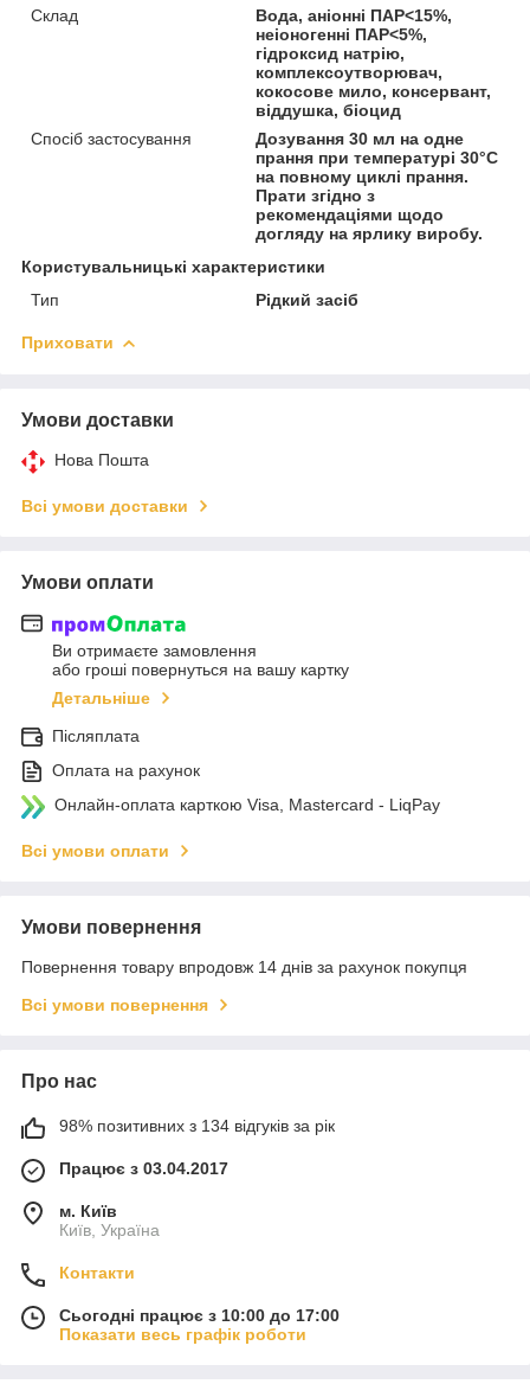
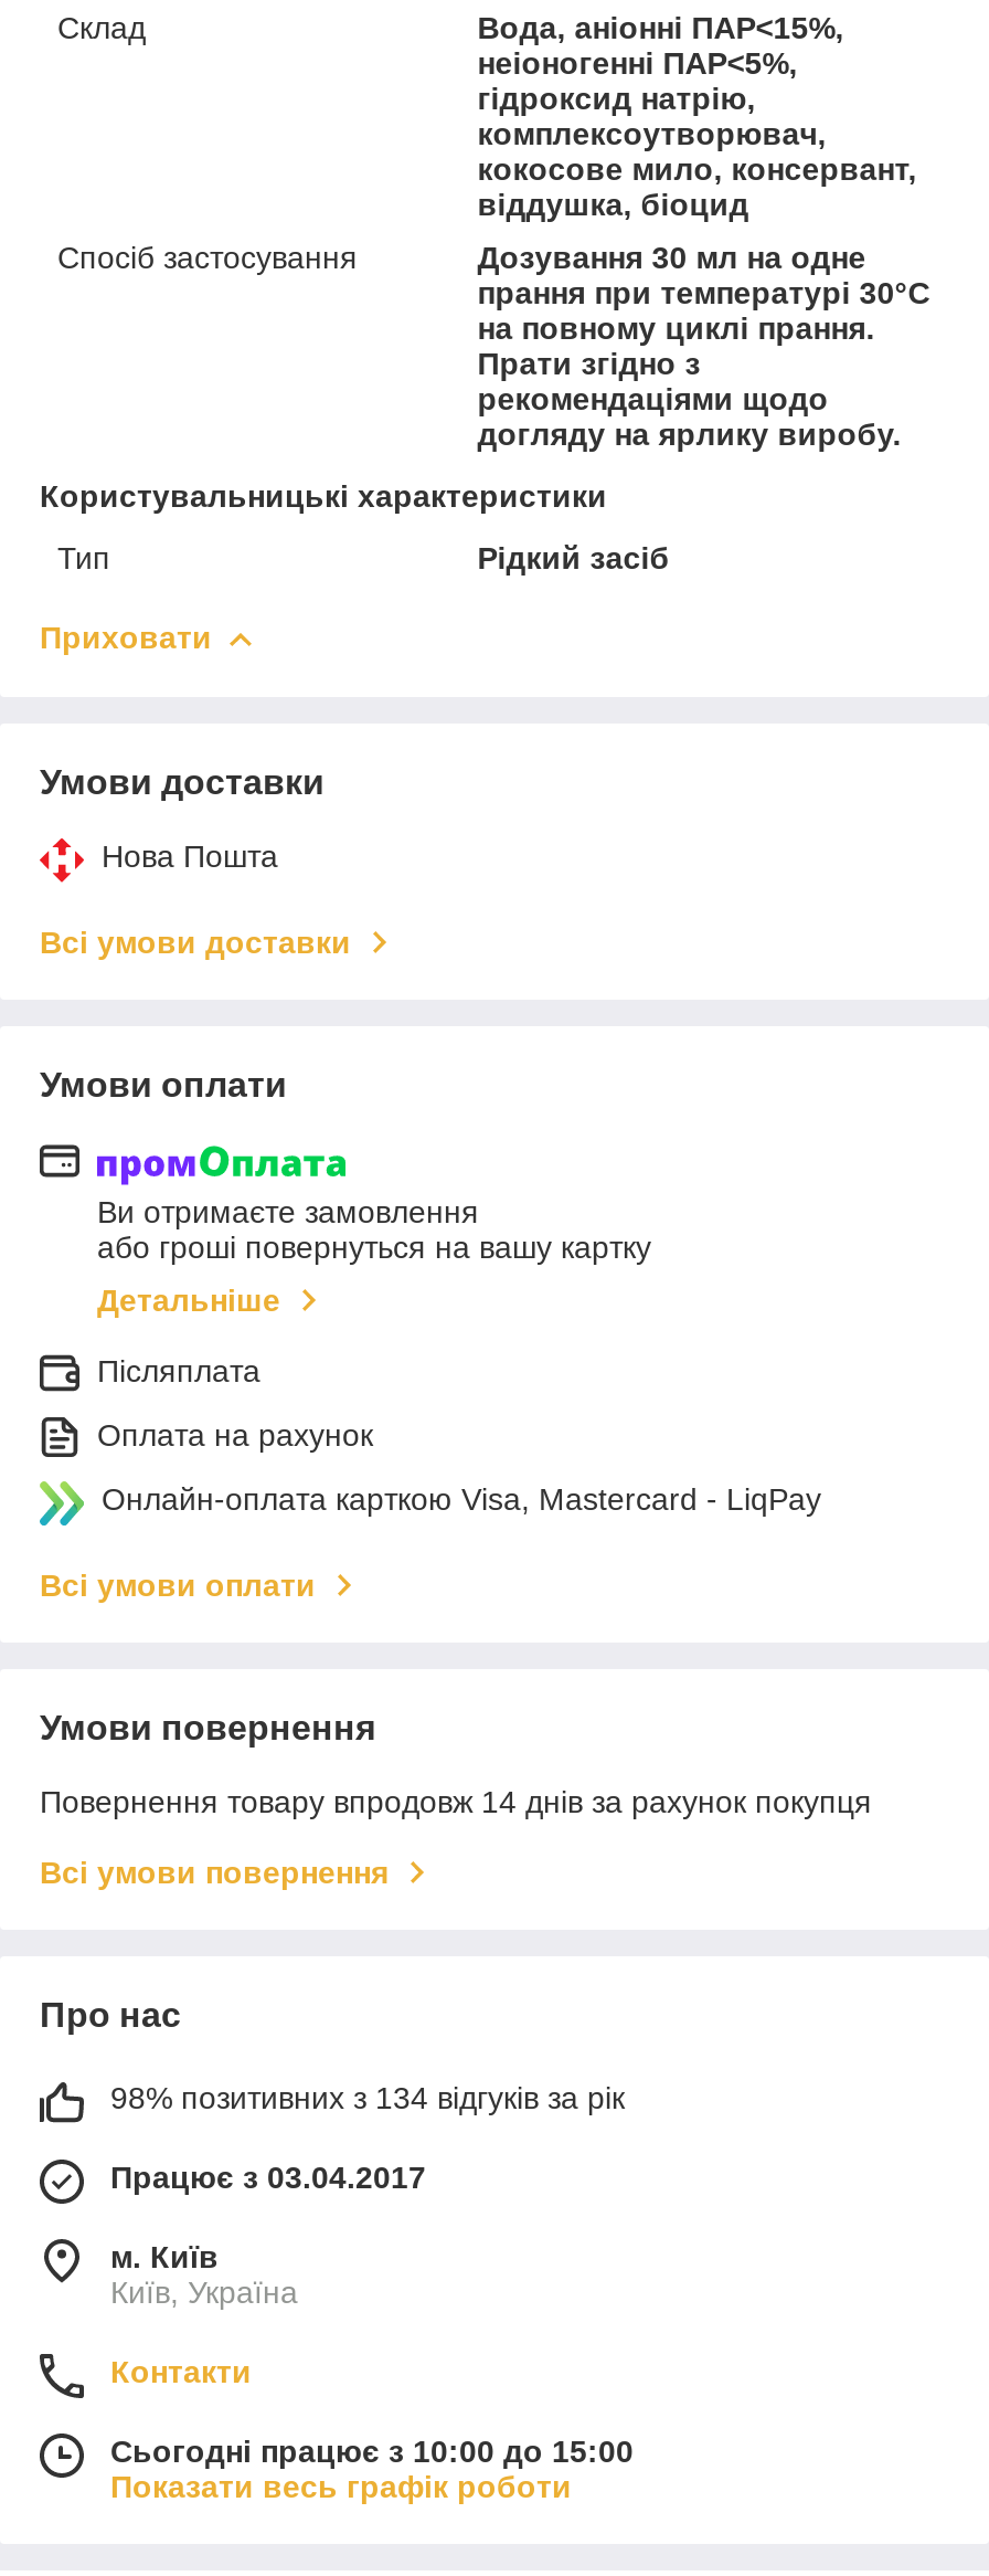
[59,1306,340,1325] Сьогодні працює з 10:00 до 17:00 -> [110,2434,634,2469] Сьогодні працює з 10:00 до 15:00

